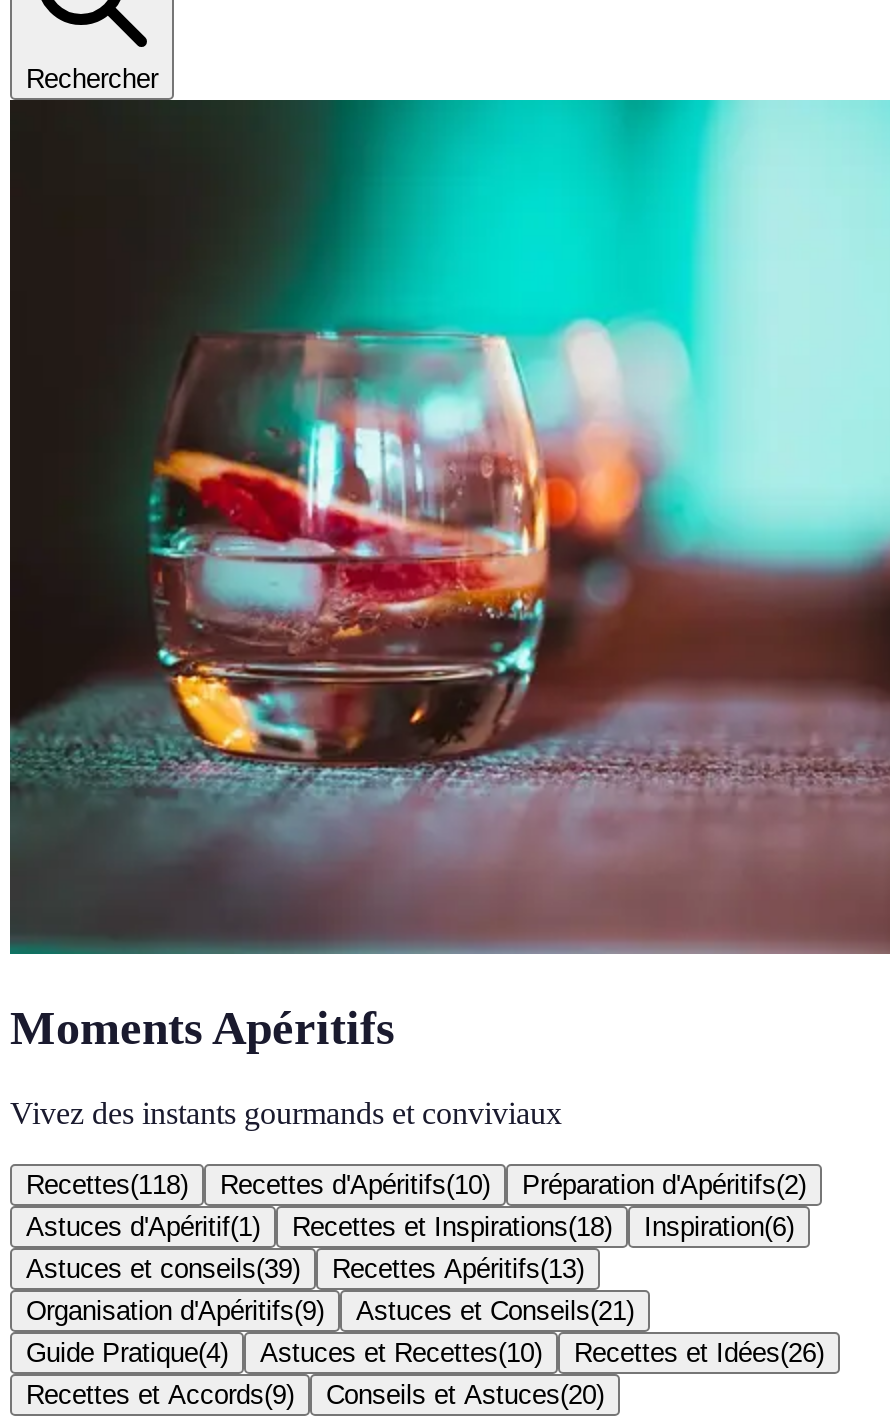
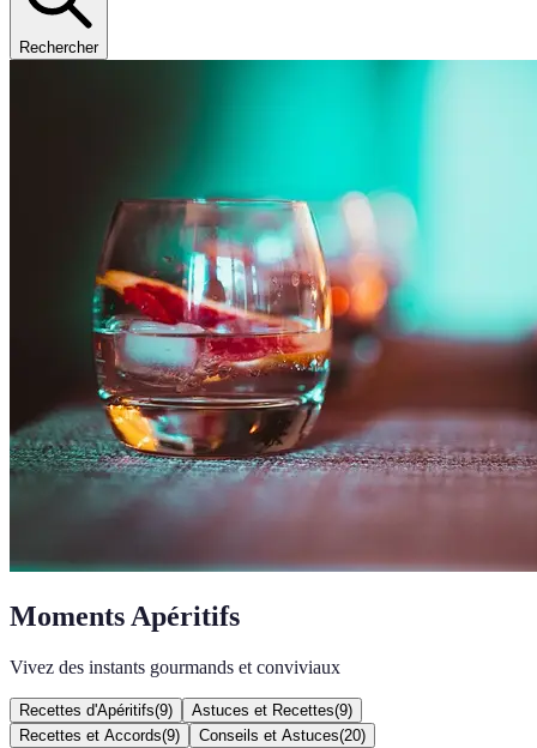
[26,1170,824,1368] Recettes(118) | Recettes d'Apéritifs(10) | Préparation d'Apéritifs(2) | Astuces d'Apéritif(1) | Recettes et Inspirations(18) | Inspiration(6) | Astuces et conseils(39) | Recettes Apéritifs(13) | Organisation d'Apéritifs(9) | Astuces et Conseils(21) | Guide Pratique(4) | Astuces et Recettes(10) | Recettes et Idées(26) -> [19,701,352,719] Recettes d'Apéritifs(9) | Astuces et Recettes(9)

